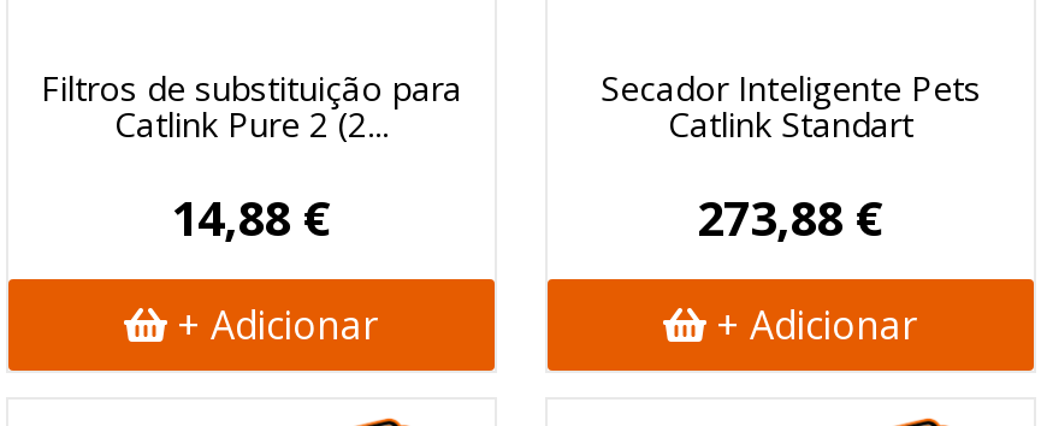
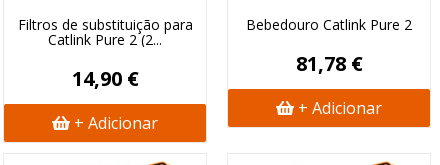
[601,65,981,147] Secador Inteligente Pets | Catlink Standart -> [246,15,412,34] Bebedouro Catlink Pure 2
[171,185,332,250] 14,88 € -> [71,65,138,92] 14,90 €
[697,185,885,250] 273,88 € -> [295,50,362,77] 81,78 €

